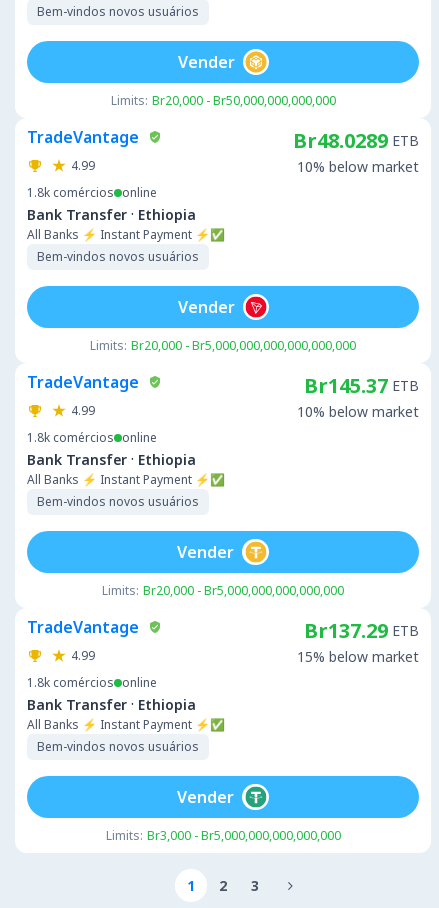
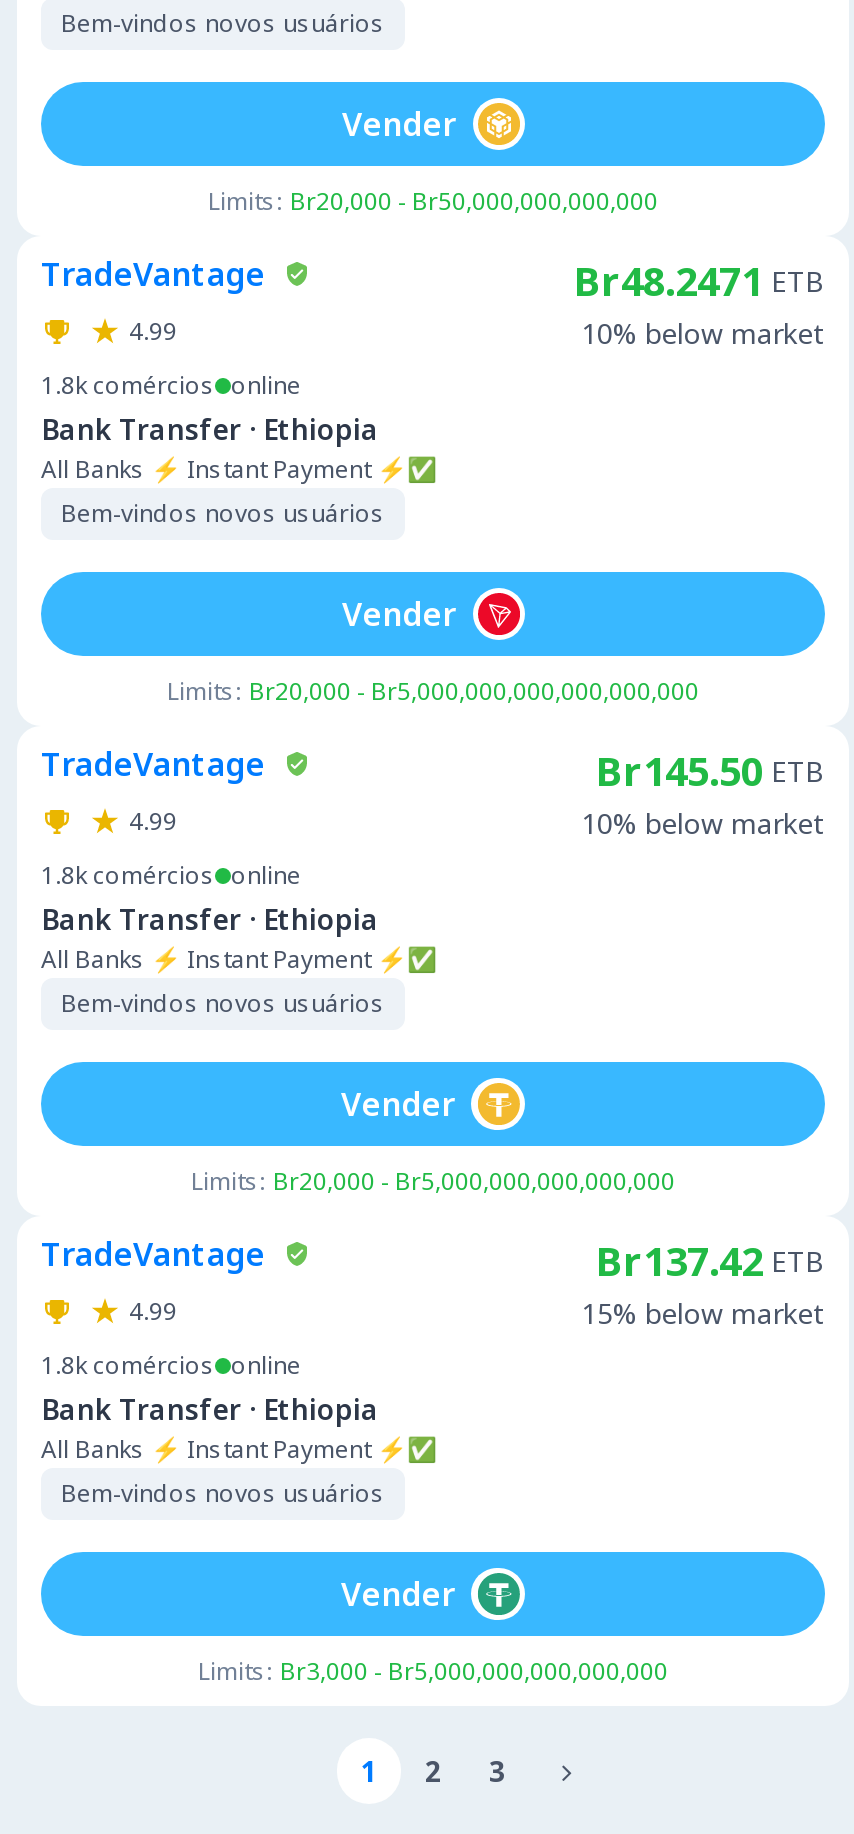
[293,127,419,154] Br48.0289 ETB -> [573,254,825,308] Br48.2471 ETB
[304,372,419,399] Br145.37 ETB -> [595,744,825,798] Br145.50 ETB
[304,617,419,644] Br137.29 ETB -> [595,1234,825,1288] Br137.42 ETB

